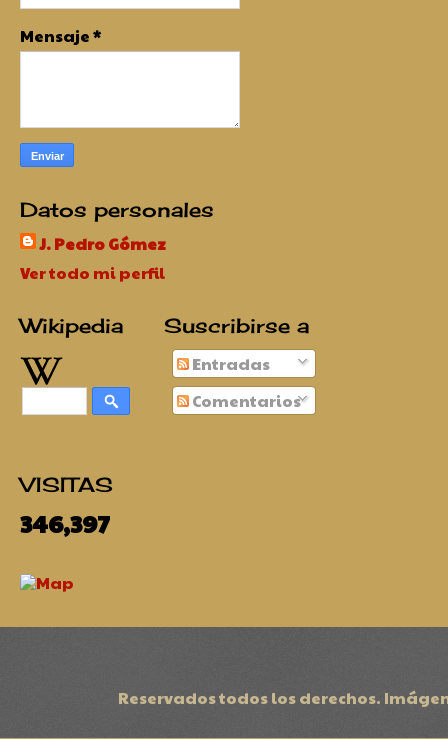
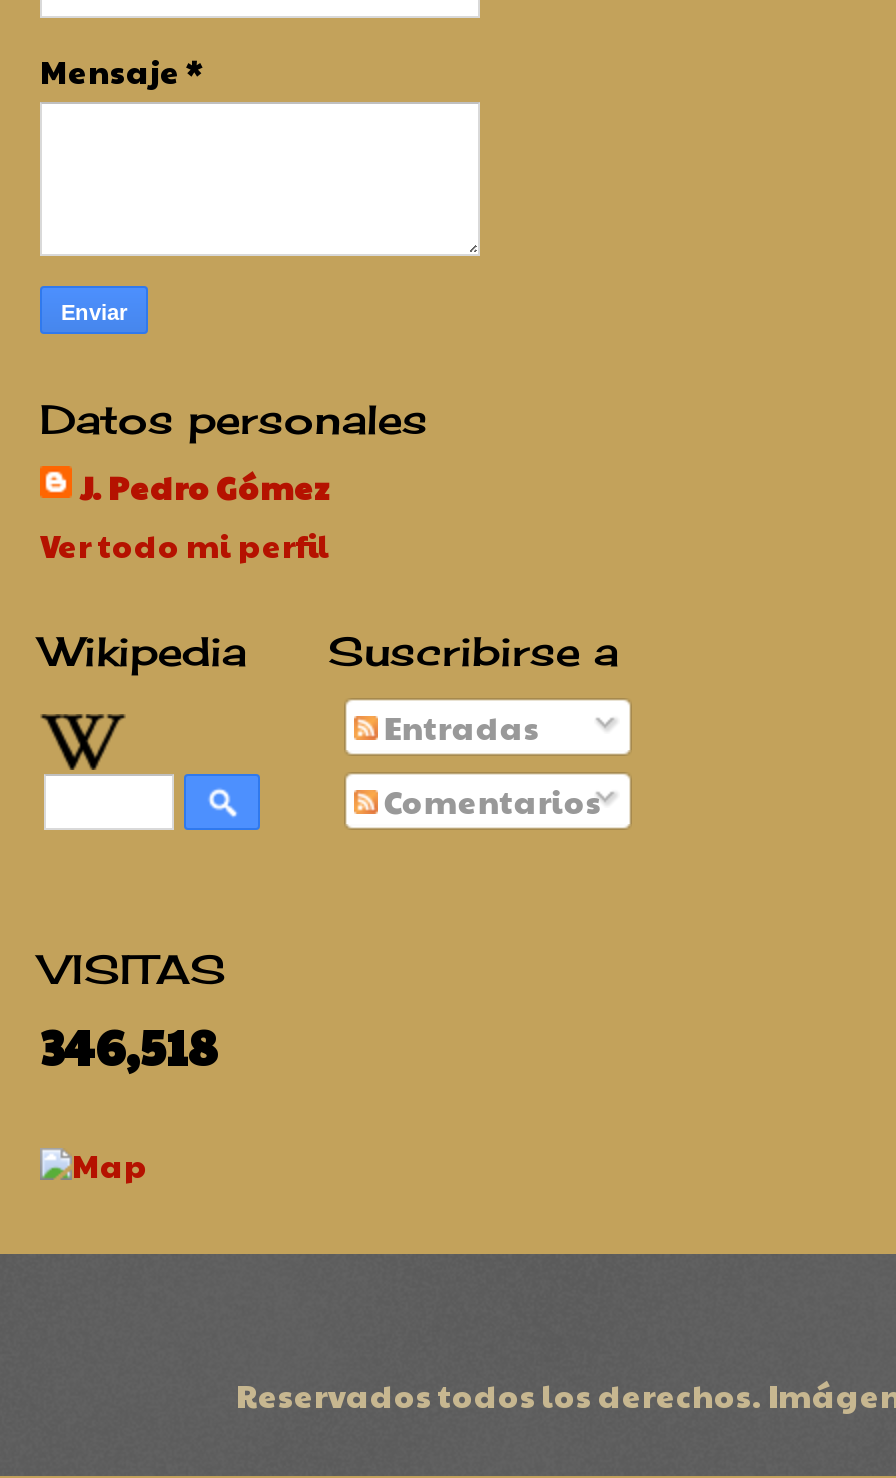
[20,506,110,540] 346,397 -> [40,1012,218,1080] 346,518

